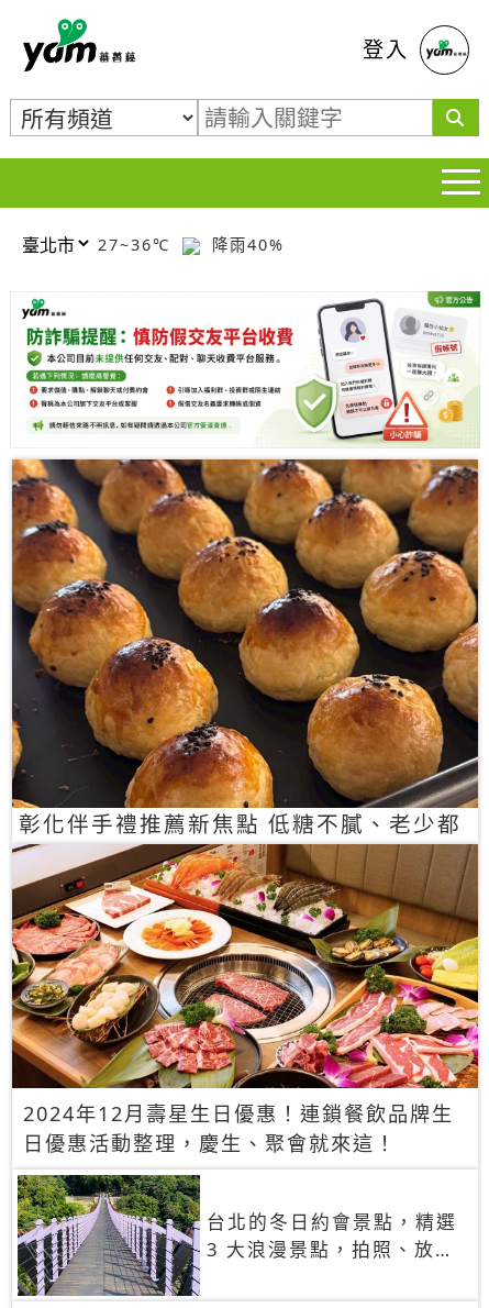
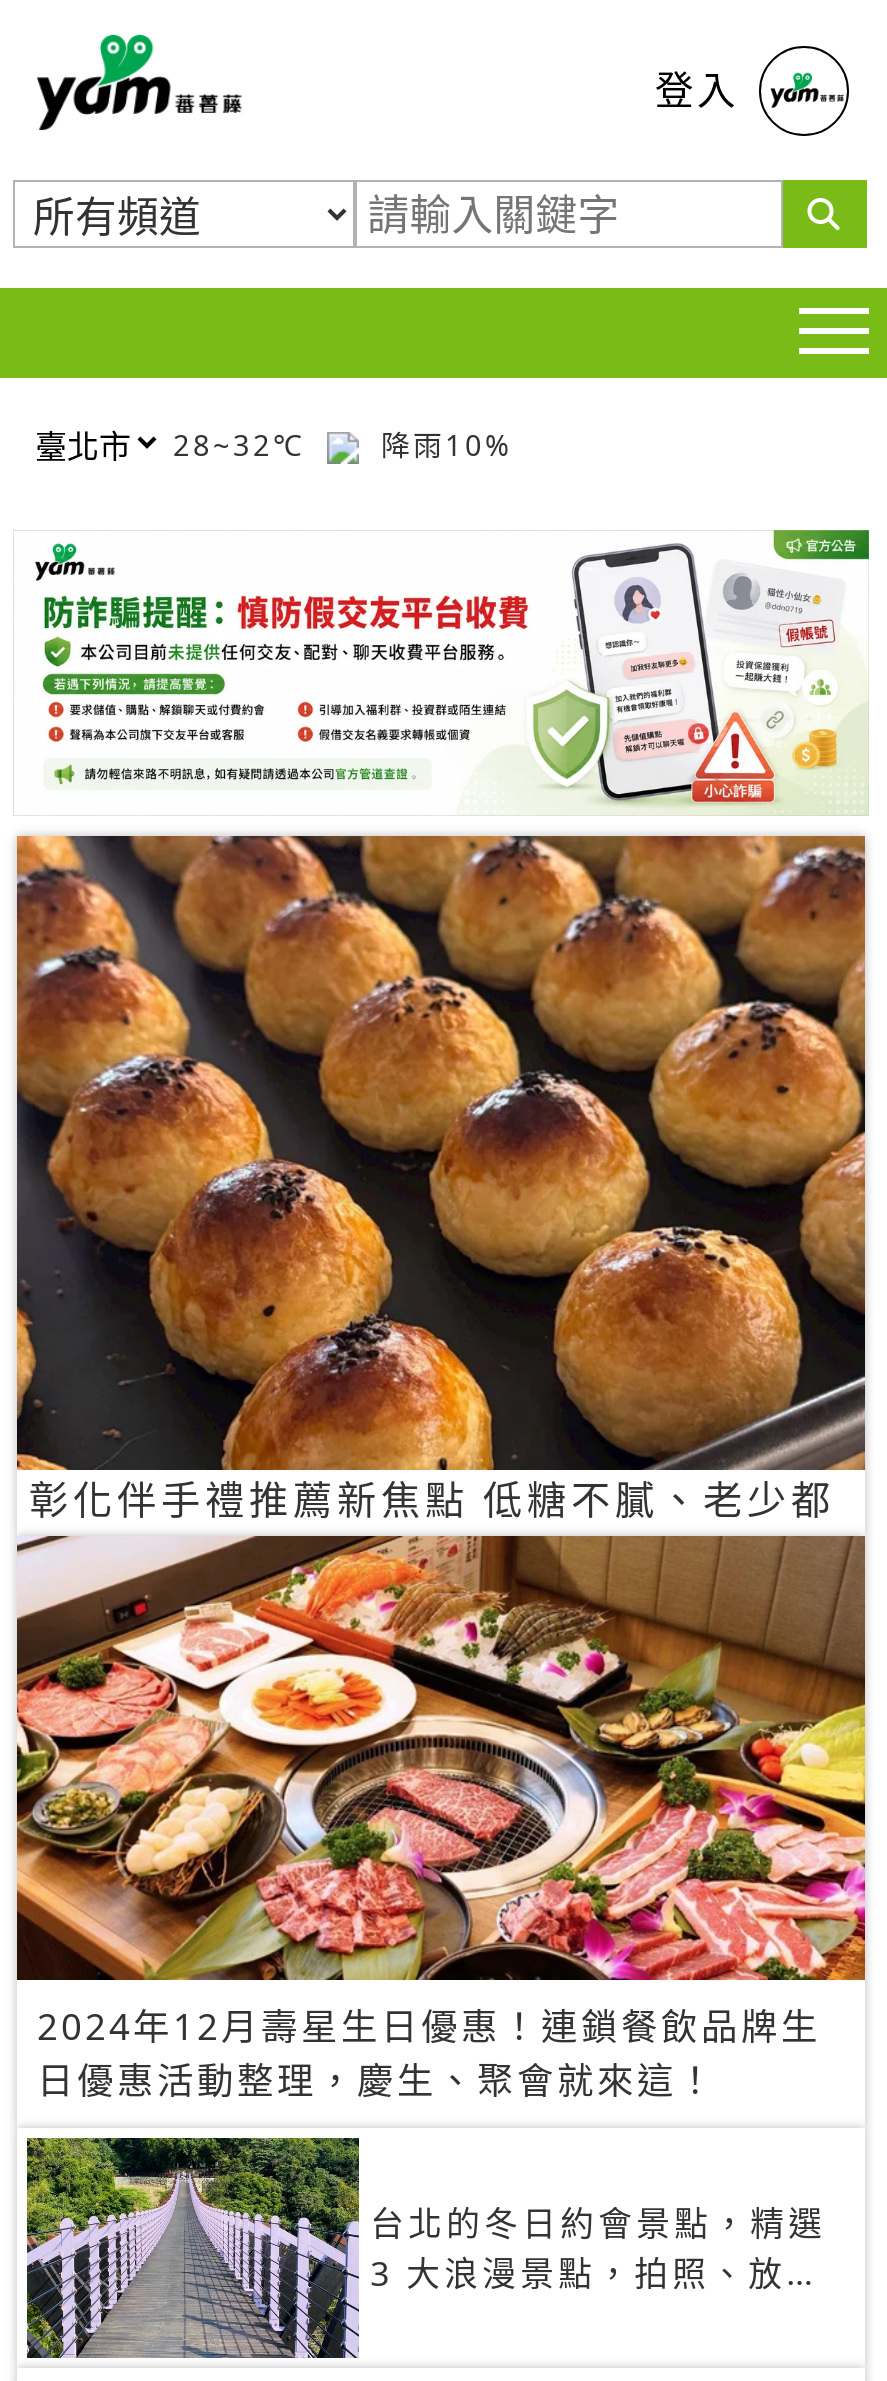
[98,234,177,254] 27~36℃ -> [173,425,317,463] 28~32℃
[205,234,285,254] 降雨40% -> [369,425,513,463] 降雨10%

